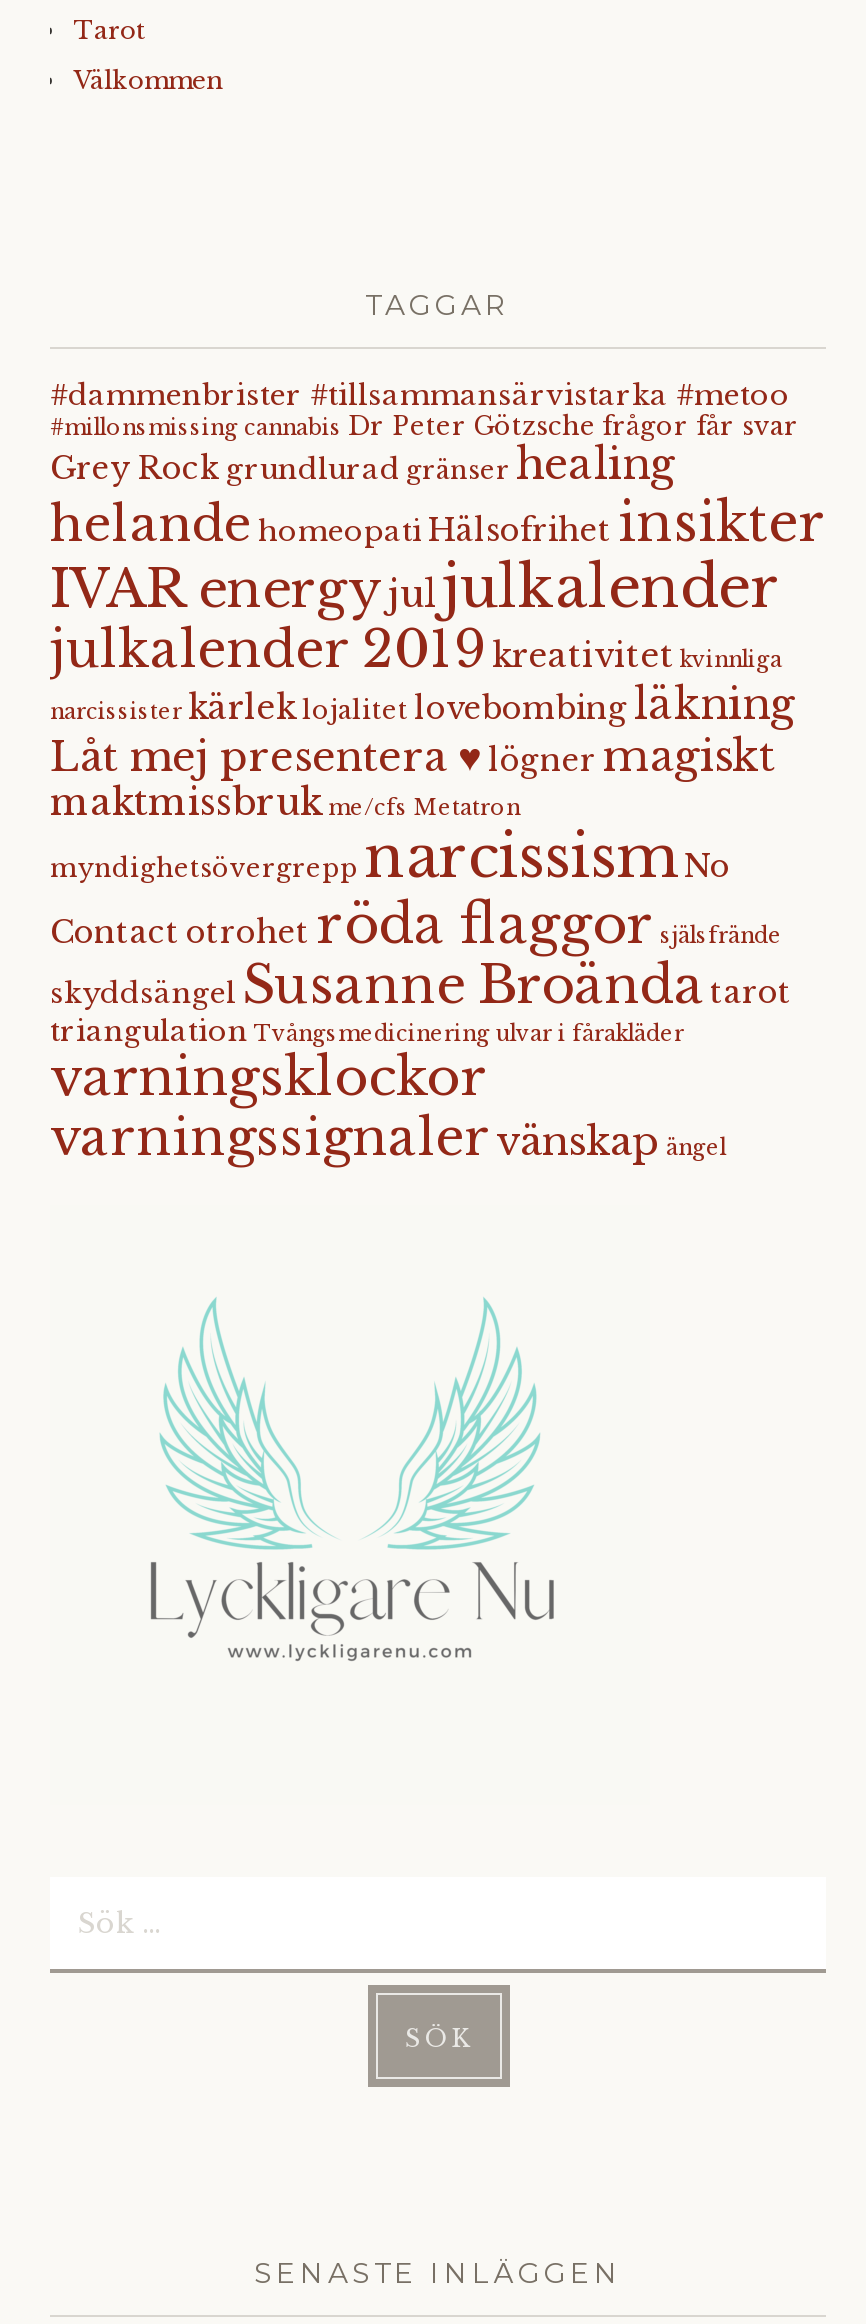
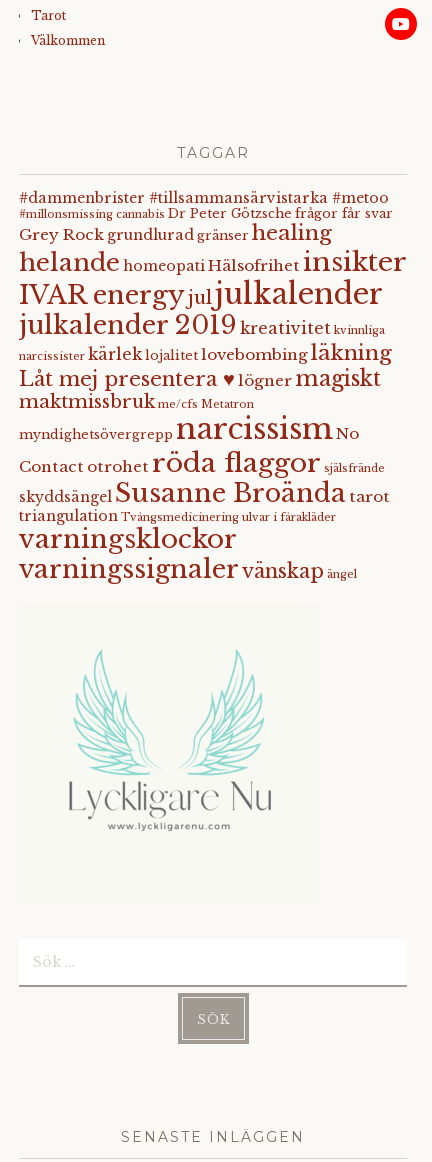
none -> [384,7,418,41] [image]

